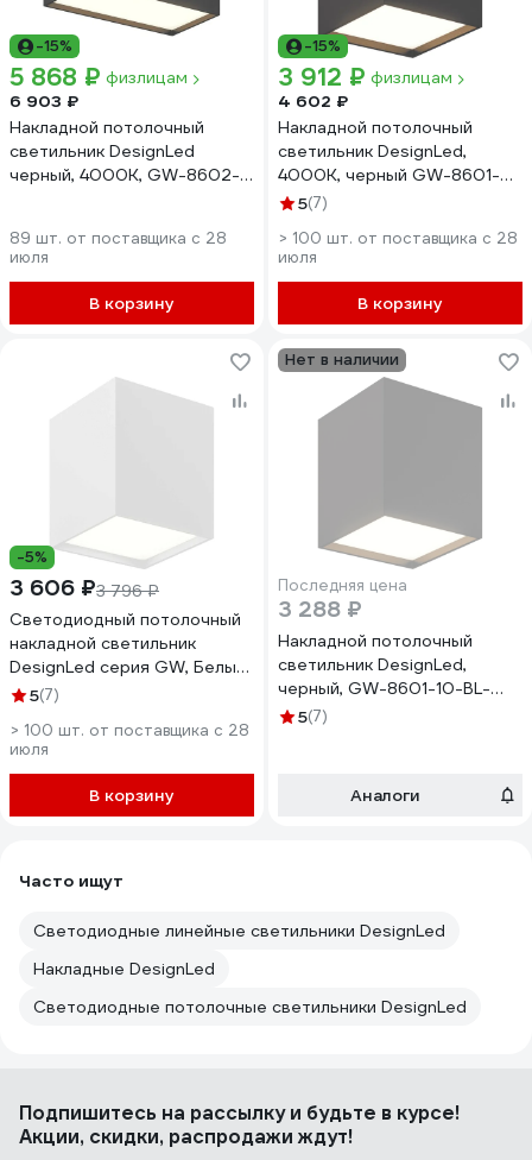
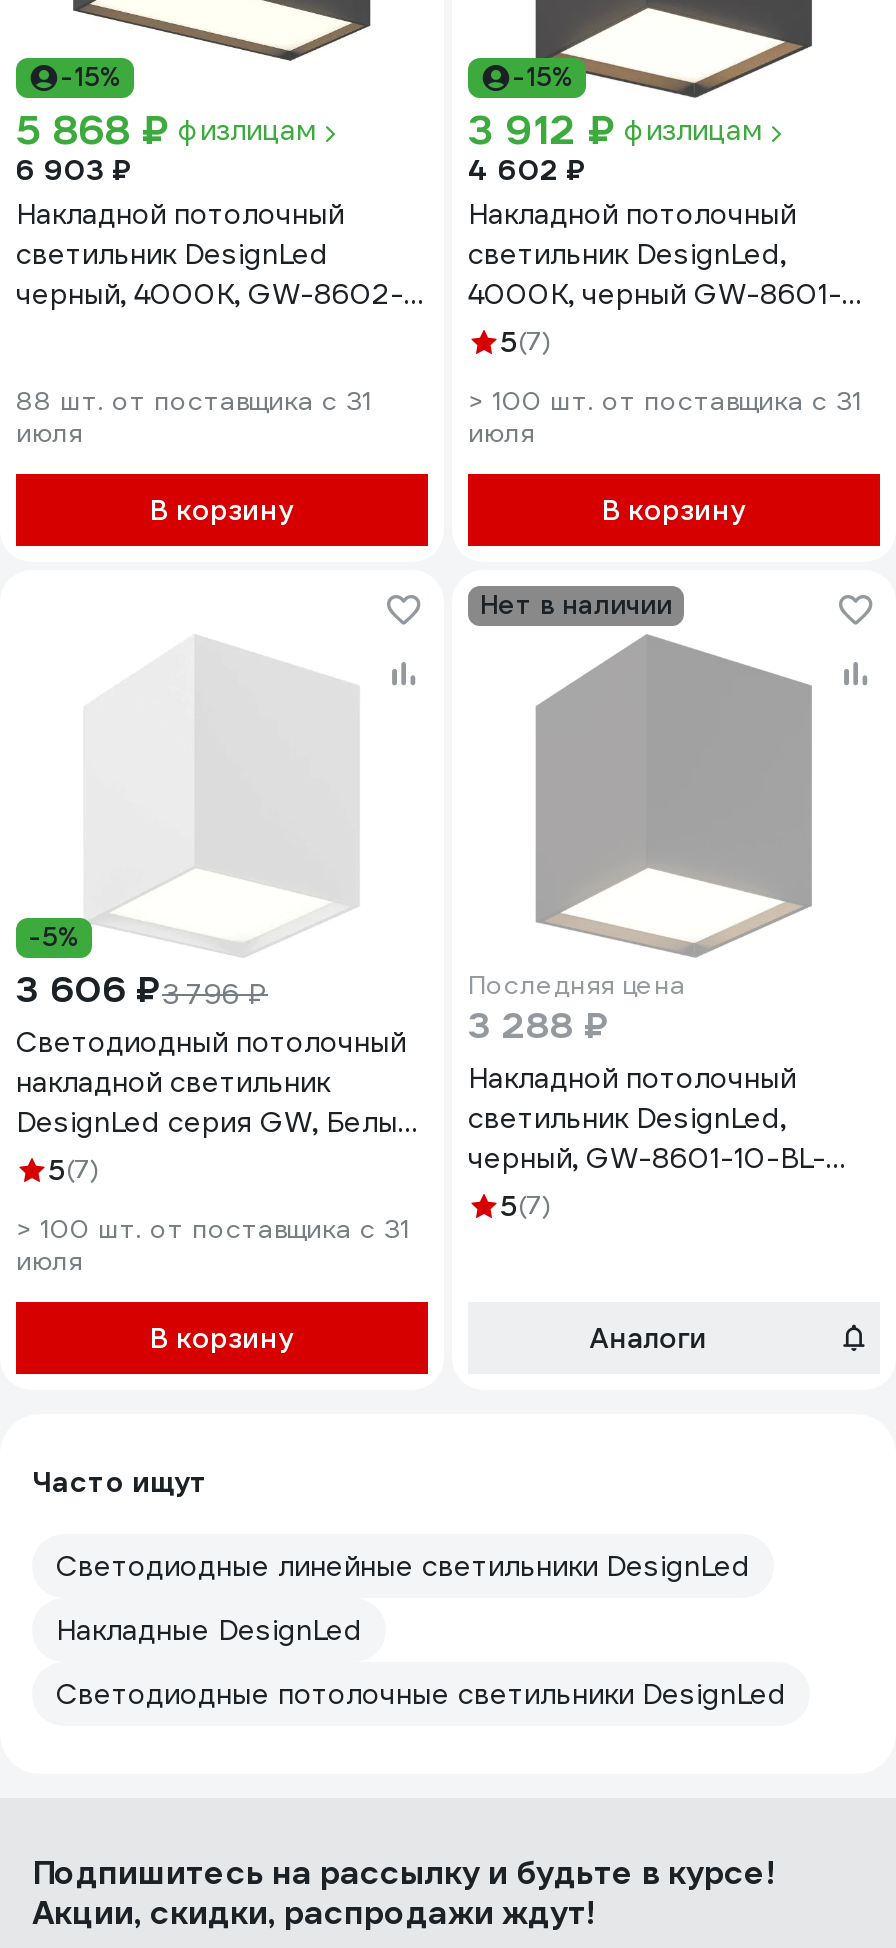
[9,228,227,248] 89 шт. от поставщика c 28 -> [16,384,372,418] 88 шт. от поставщика c 31
[278,228,518,248] > 100 шт. от поставщика c 28 -> [468,384,862,418] > 100 шт. от поставщика c 31
[9,720,249,740] > 100 шт. от поставщика c 28 -> [16,1212,410,1246] > 100 шт. от поставщика c 31

